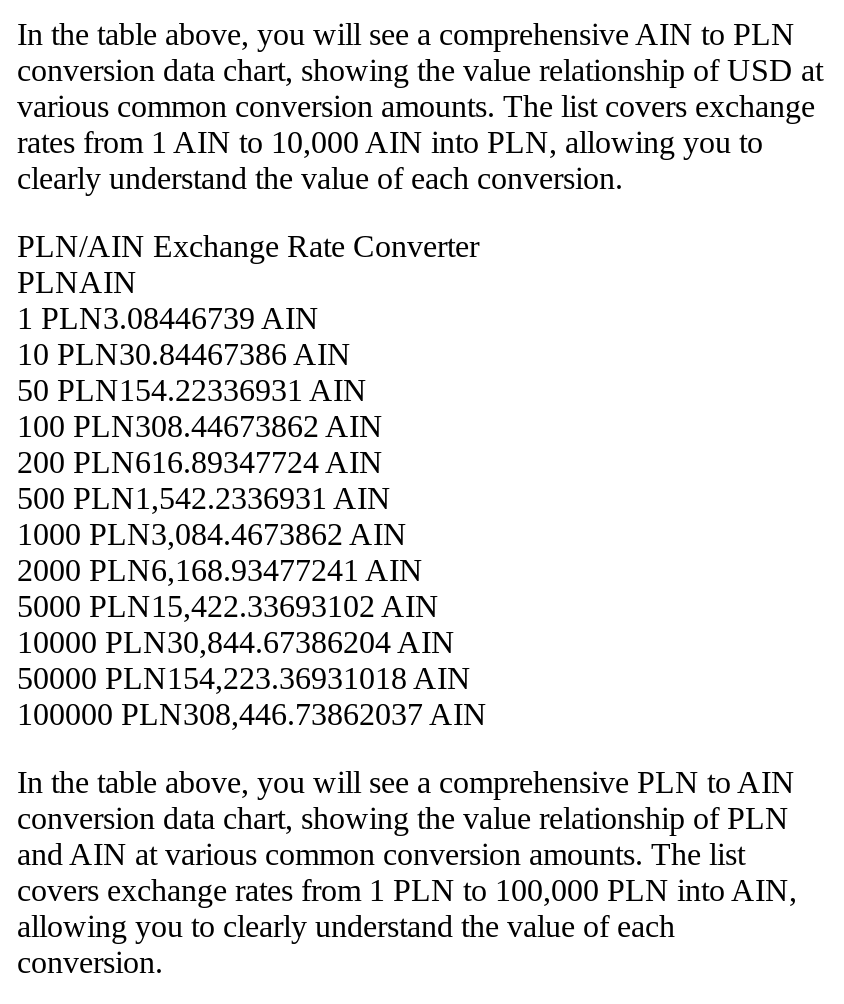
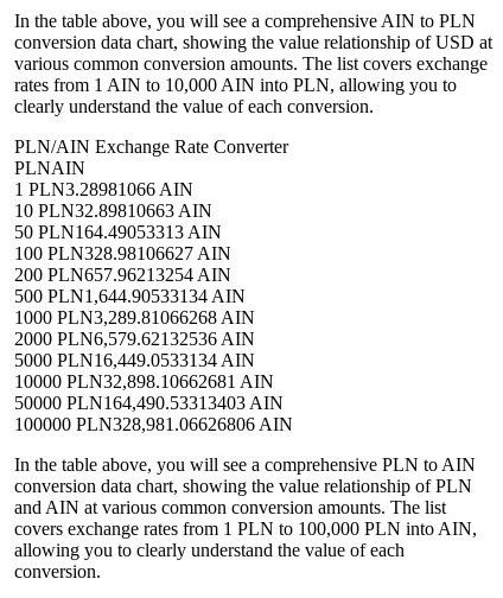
[17,302,319,336] 1 PLN3.08446739 AIN -> [14,180,193,200] 1 PLN3.28981066 AIN
[17,338,351,372] 10 PLN30.84467386 AIN -> [14,201,212,221] 10 PLN32.89810663 AIN
[17,374,367,408] 50 PLN154.22336931 AIN -> [14,222,222,243] 50 PLN164.49053313 AIN
[17,410,383,444] 100 PLN308.44673862 AIN -> [14,244,231,264] 100 PLN328.98106627 AIN
[17,446,383,480] 200 PLN616.89347724 AIN -> [14,265,231,285] 200 PLN657.96213254 AIN
[17,482,391,516] 500 PLN1,542.2336931 AIN -> [14,287,246,307] 500 PLN1,644.90533134 AIN
[17,518,407,552] 1000 PLN3,084.4673862 AIN -> [14,308,255,328] 1000 PLN3,289.81066268 AIN
[17,554,423,588] 2000 PLN6,168.93477241 AIN -> [14,329,255,349] 2000 PLN6,579.62132536 AIN
[17,590,439,624] 5000 PLN15,422.33693102 AIN -> [14,351,255,371] 5000 PLN16,449.0533134 AIN
[17,626,455,660] 10000 PLN30,844.67386204 AIN -> [14,372,274,392] 10000 PLN32,898.10662681 AIN
[17,662,471,696] 50000 PLN154,223.36931018 AIN -> [14,393,284,413] 50000 PLN164,490.53313403 AIN
[17,698,487,732] 100000 PLN308,446.73862037 AIN -> [14,415,293,435] 100000 PLN328,981.06626806 AIN

